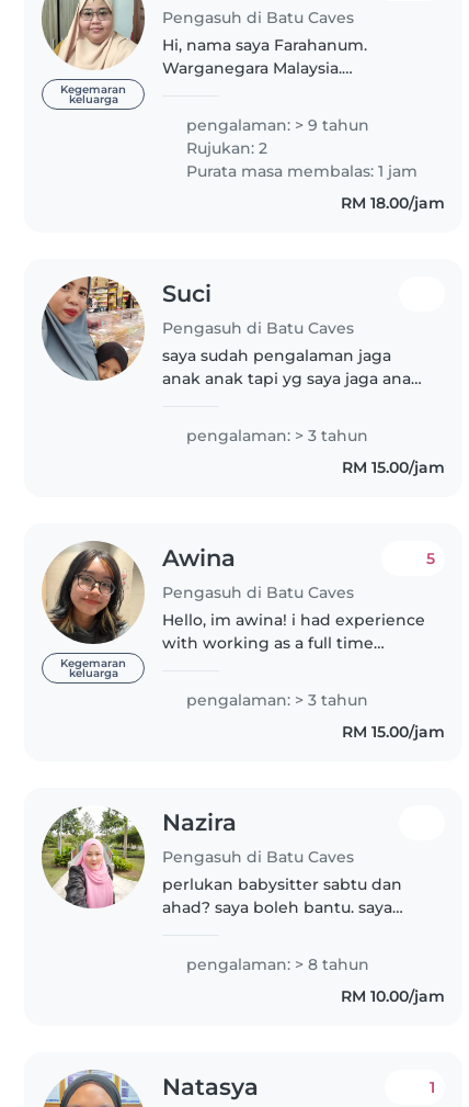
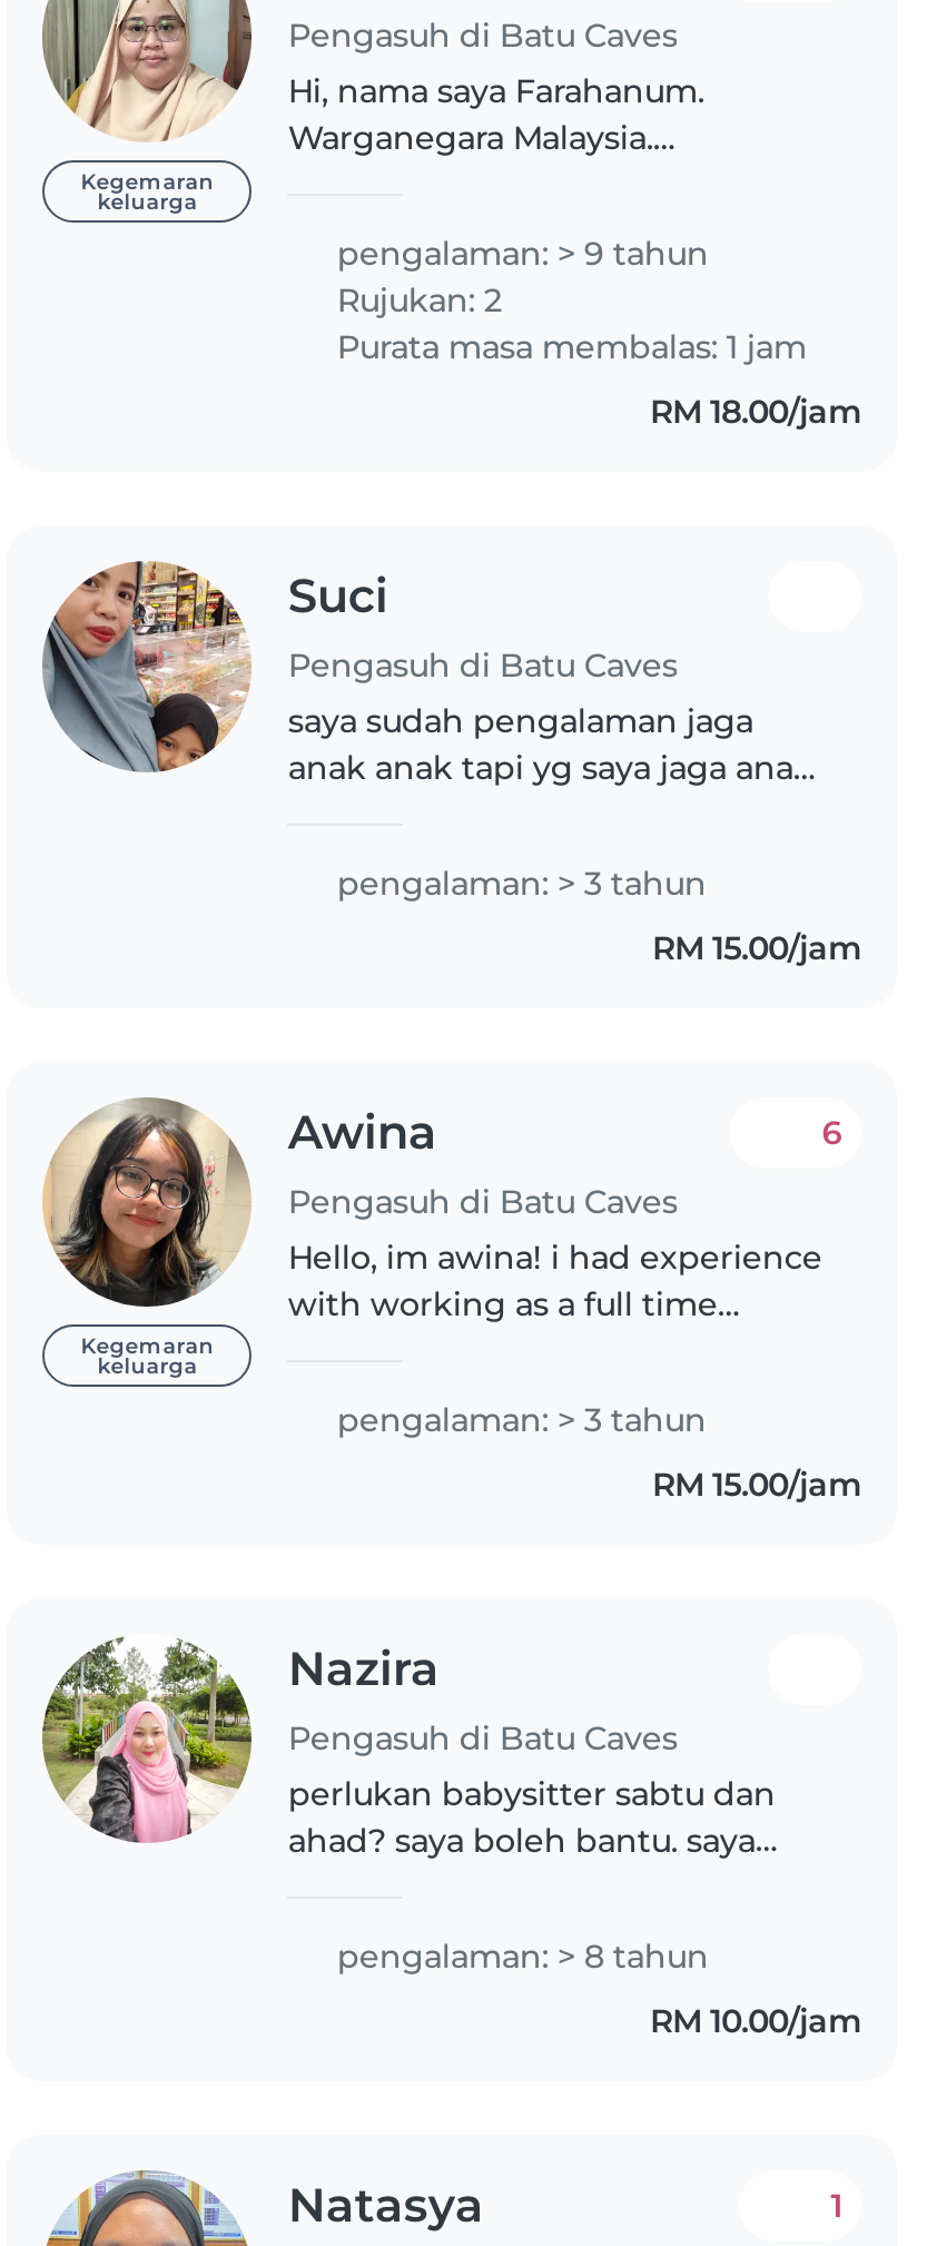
[426,549,435,568] 5 -> [822,1113,842,1153] 6

